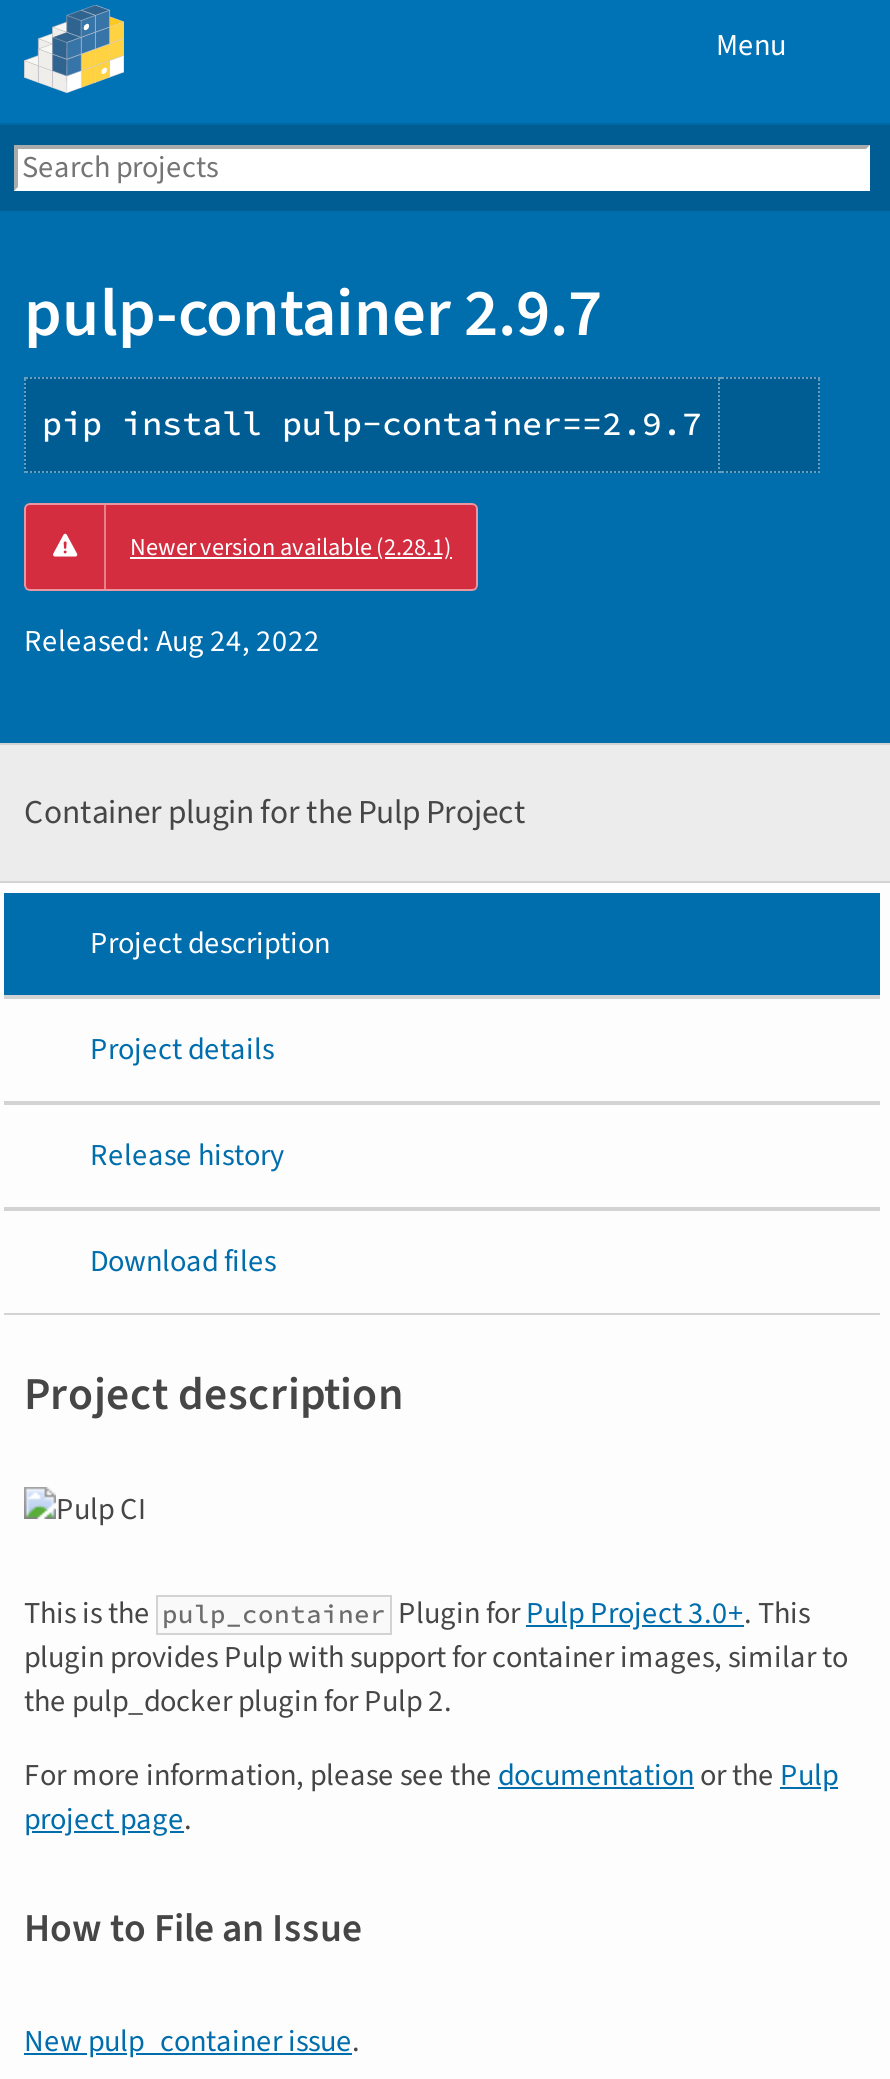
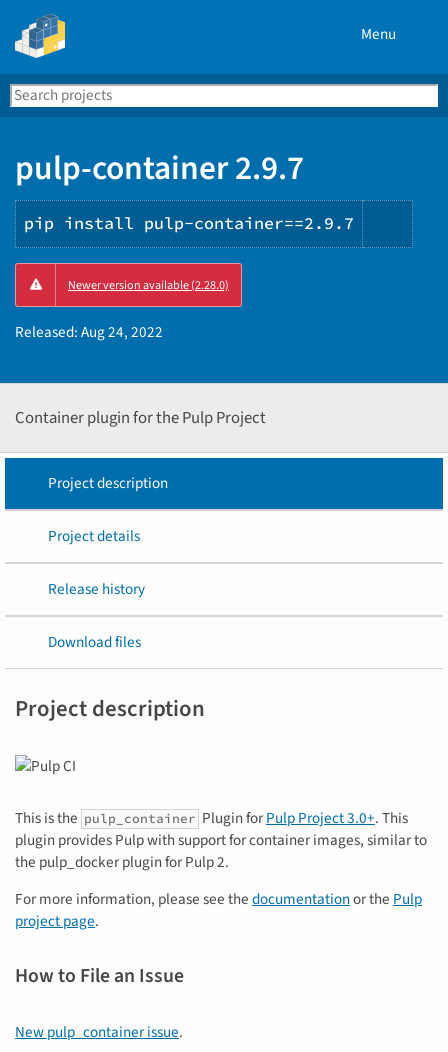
[130,530,452,564] Newer version available (2.28.1) -> [68,277,229,294] Newer version available (2.28.0)

